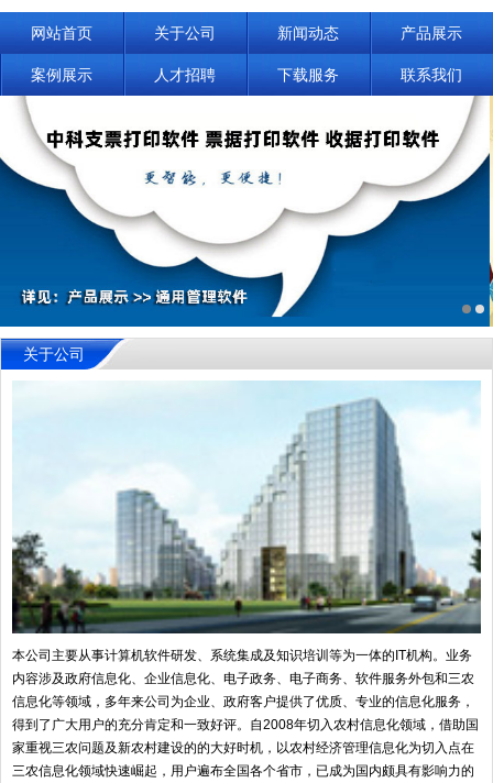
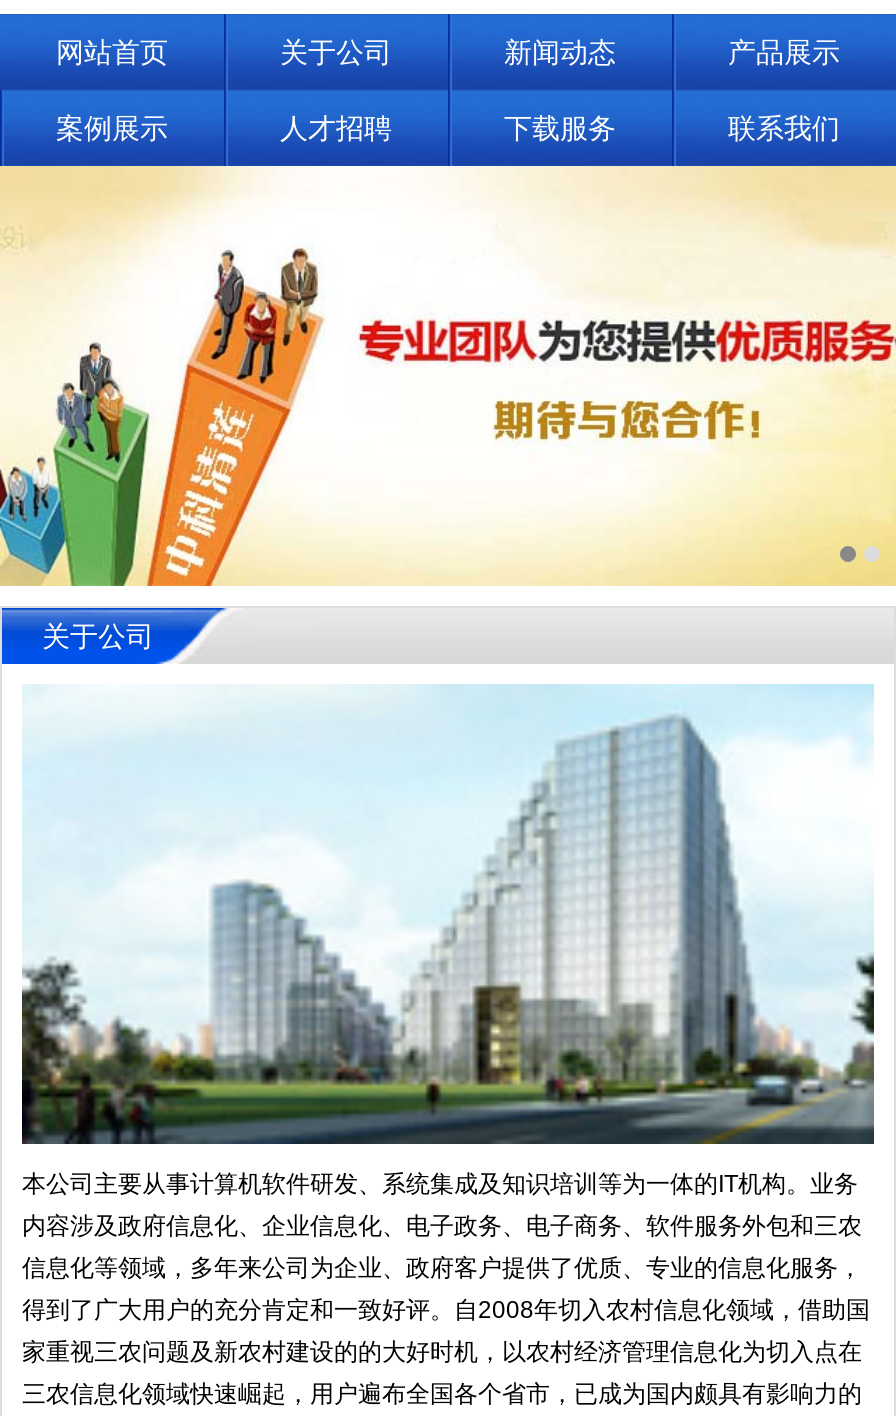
[3,96,490,328] [image] -> [6,164,890,588] [image]

